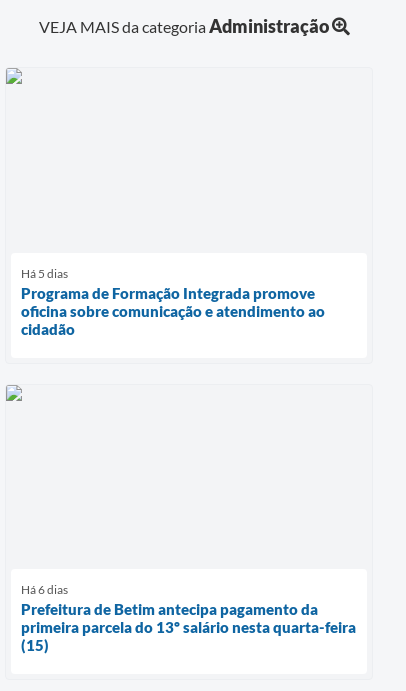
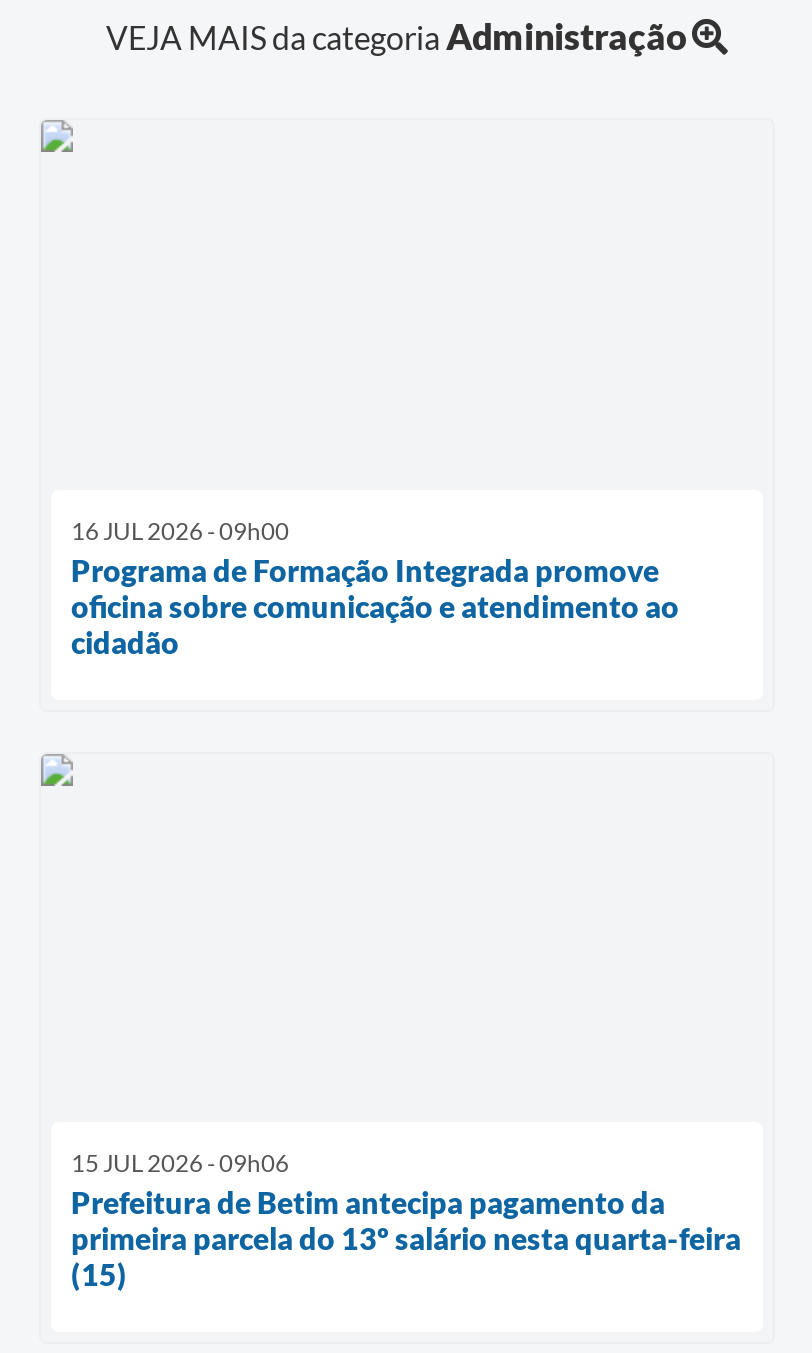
[21,266,68,281] Há 5 dias -> [71,515,289,545] 16 JUL 2026 - 09h00
[21,582,68,597] Há 6 dias -> [71,1148,289,1178] 15 JUL 2026 - 09h06

